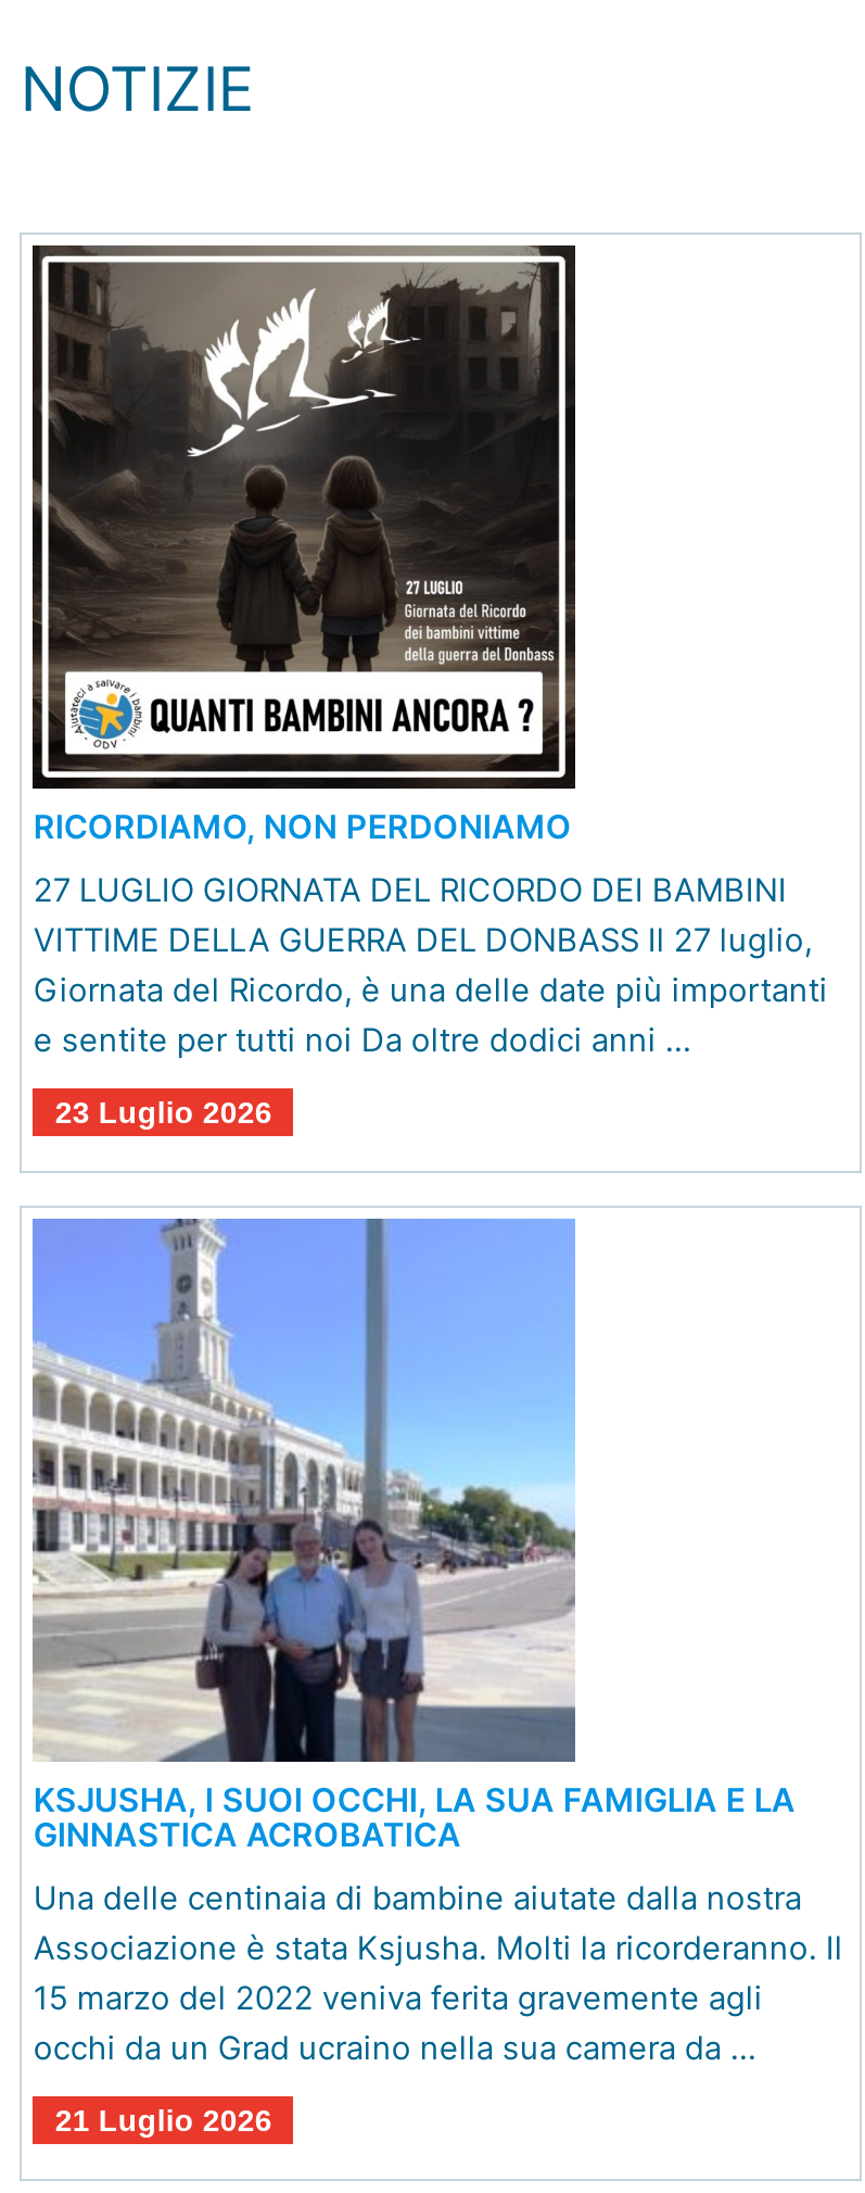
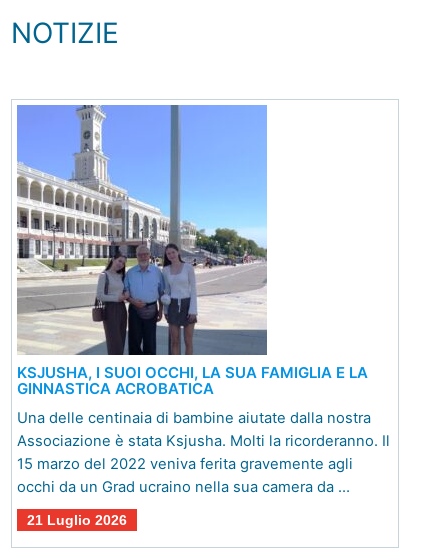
[30,243,828,1130] [image] | RICORDIAMO, NON PERDONIAMO | 27 LUGLIO GIORNATA DEL RICORDO DEI BAMBINI | VITTIME DELLA GUERRA DEL DONBASS Il 27 luglio, | Giornata del Ricordo, è una delle date più importanti | e sentite per tutti noi Da oltre dodici anni … | 23 Luglio 2026 -> none

